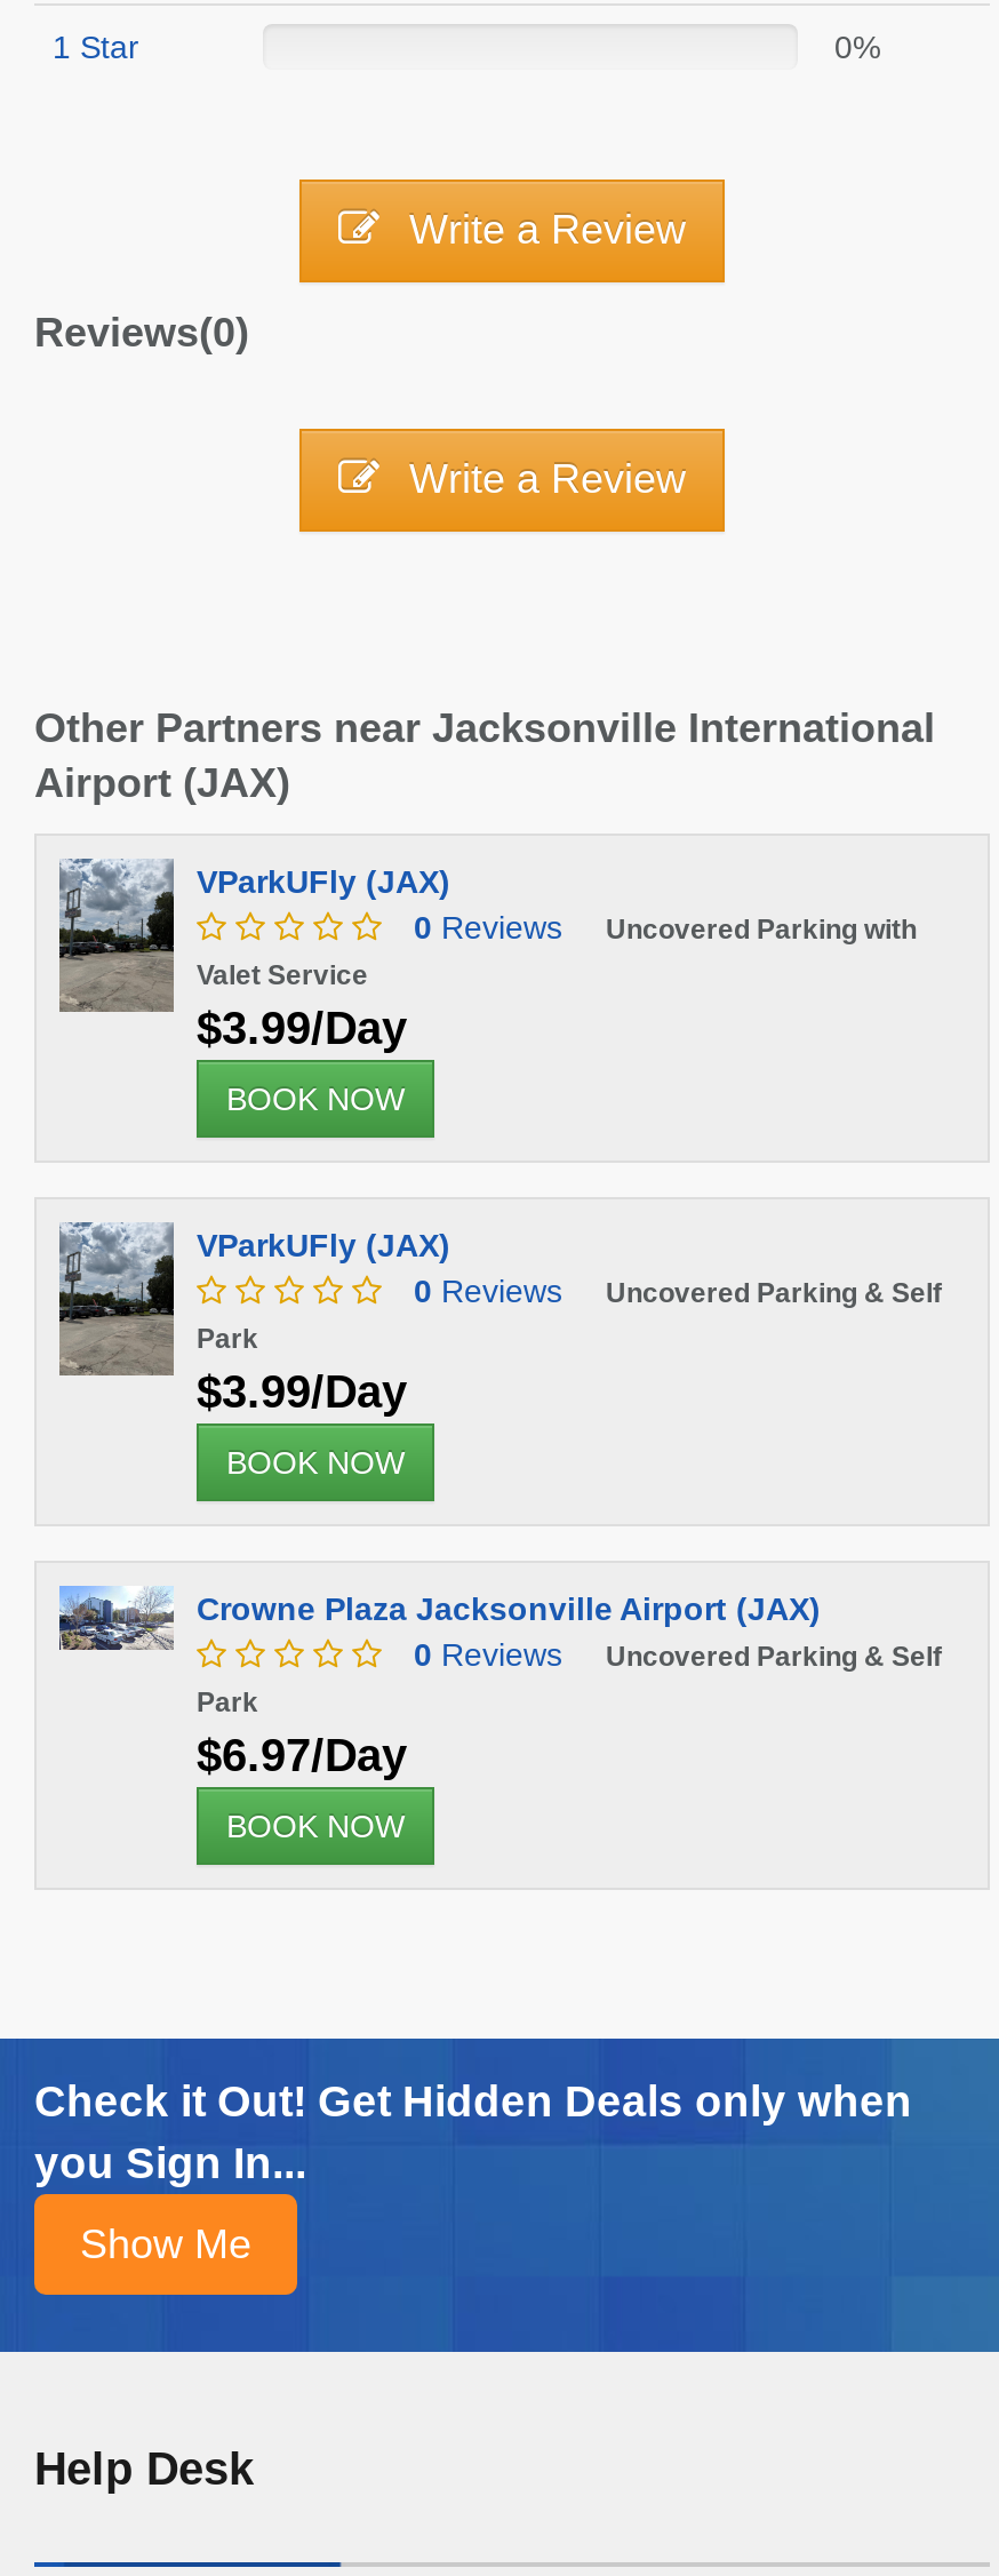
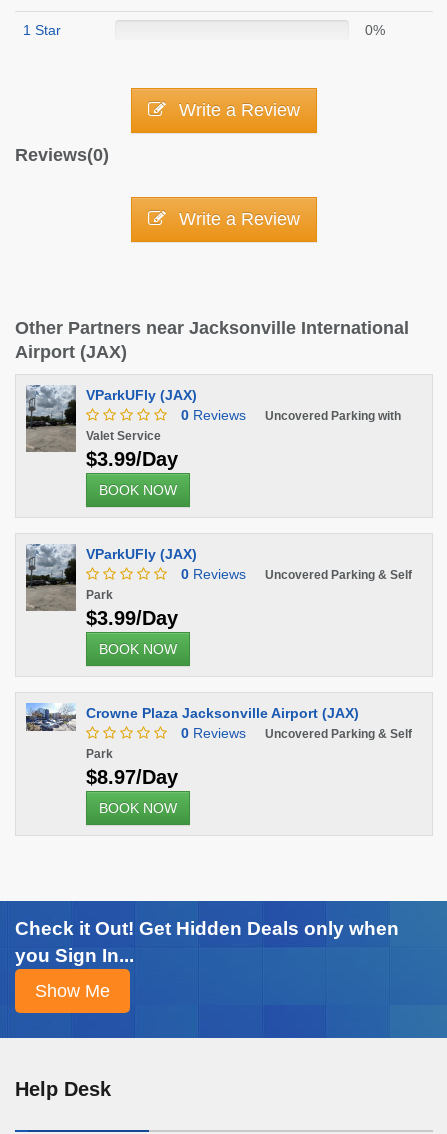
[197,1730,407,1780] $6.97/Day -> [86,766,178,788] $8.97/Day

